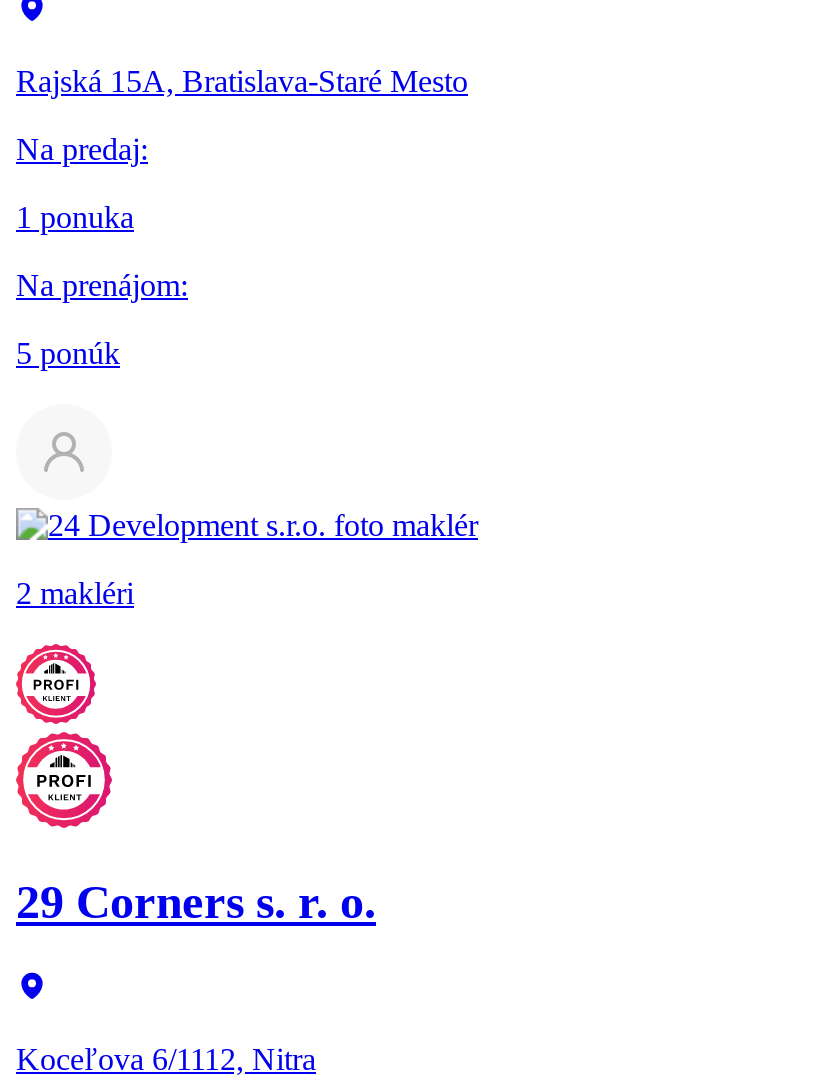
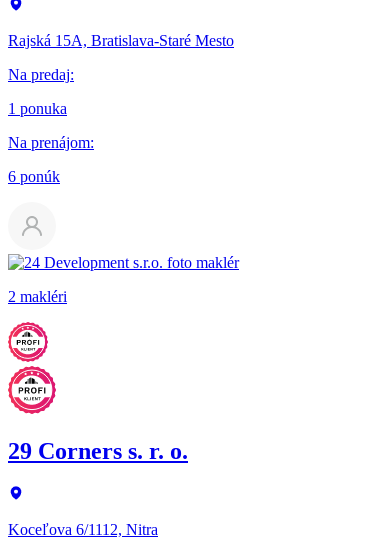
[16,336,120,370] 5 ponúk -> [8,168,60,185] 6 ponúk

